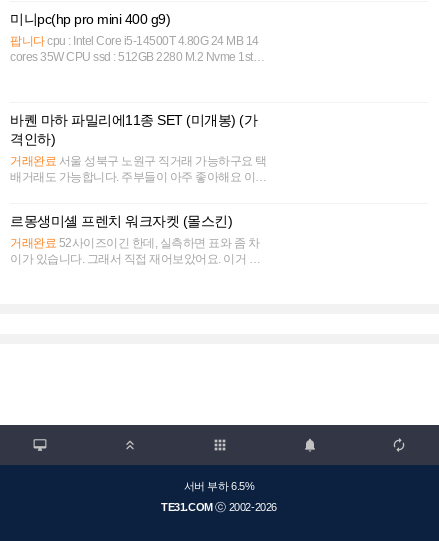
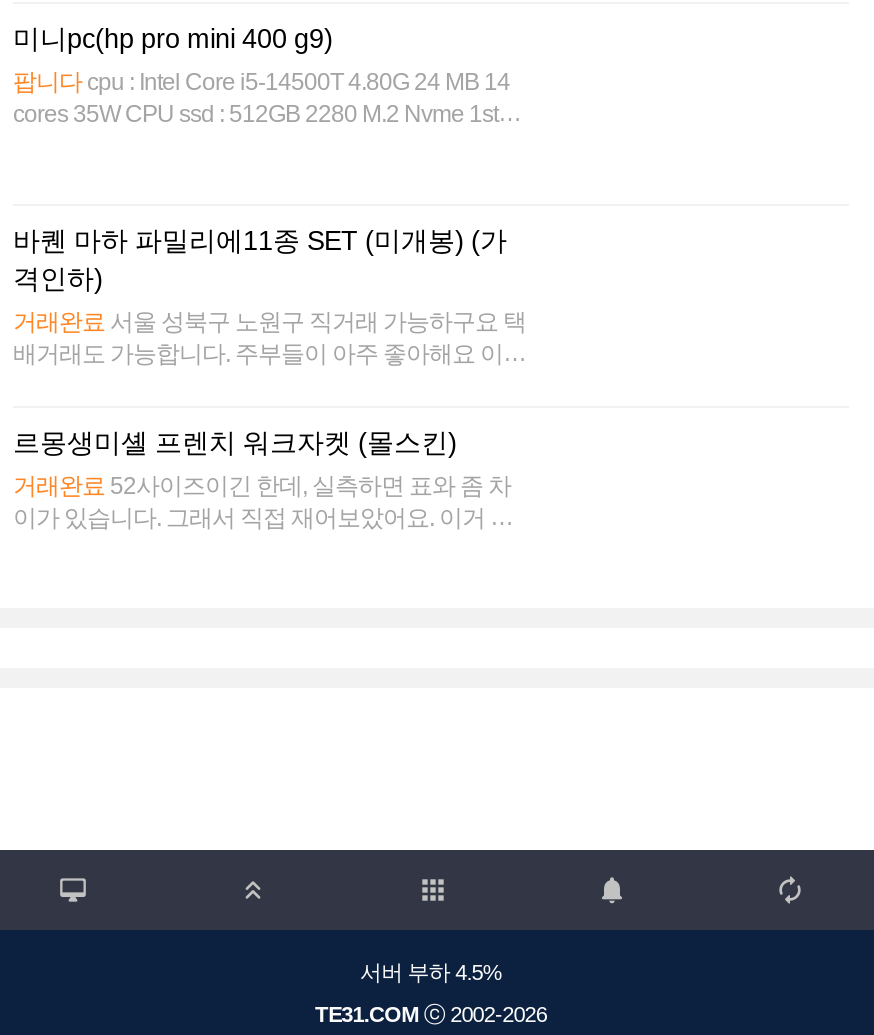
[183,480,254,492] 서버 부하 6.5% -> [360,960,502,984] 서버 부하 4.5%

